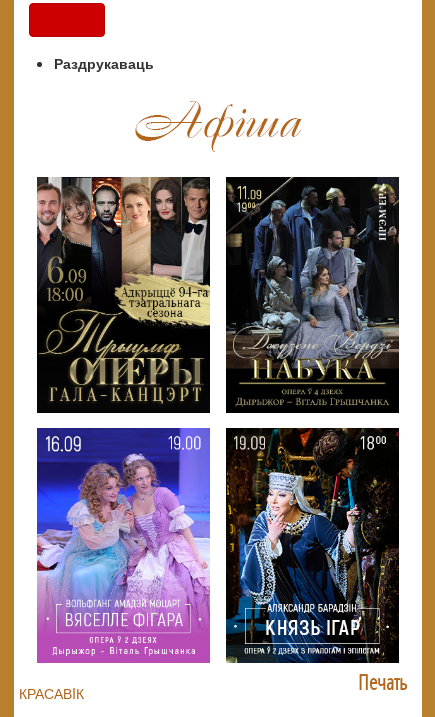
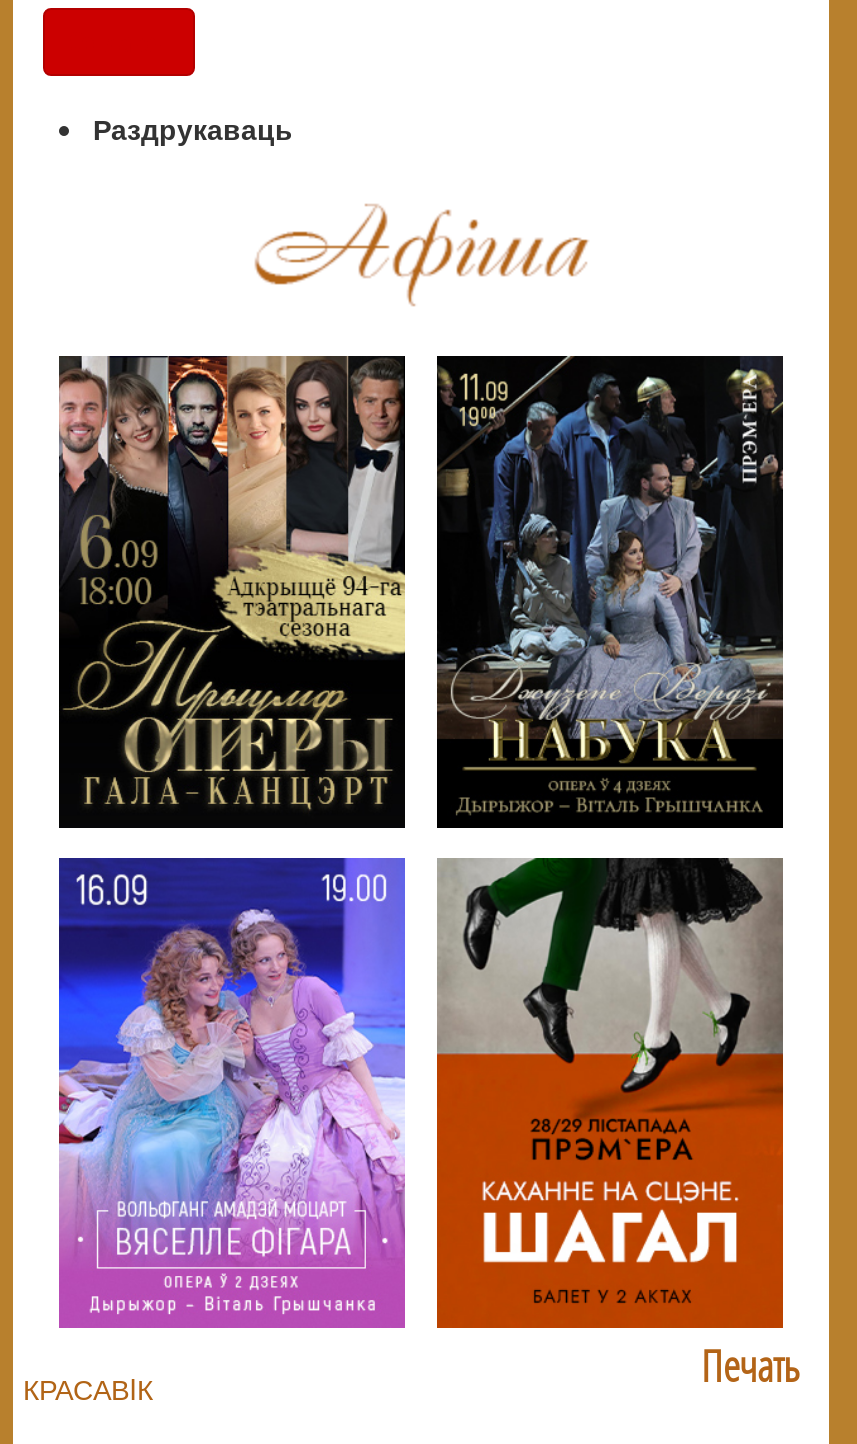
[225,427,400,664] [image] -> [435,856,785,1330] [image]

